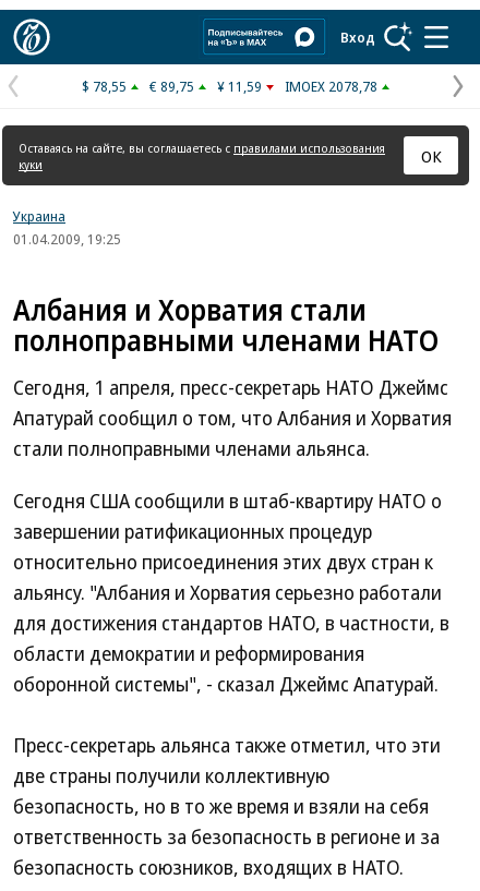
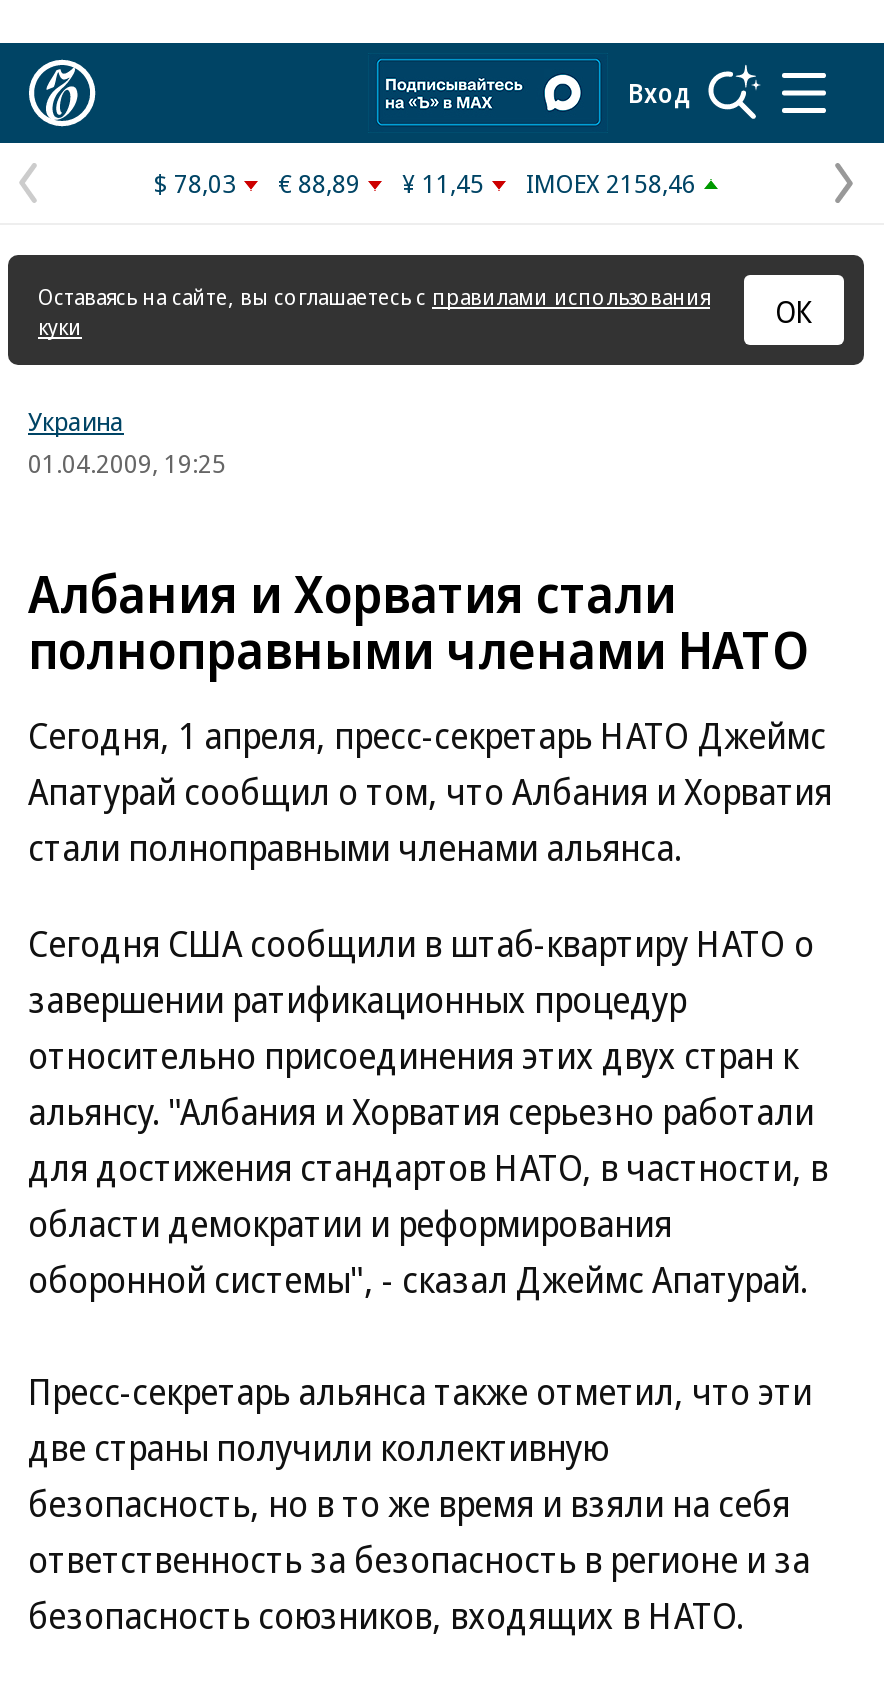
[82,76,127,96] $ 78,55 -> [154,165,236,201] $ 78,03
[149,76,194,96] € 89,75 -> [278,165,360,201] € 88,89
[217,76,262,96] ¥ 11,59 -> [402,165,484,201] ¥ 11,45
[285,76,377,96] IMOEX 2078,78 -> [526,165,696,201] IMOEX 2158,46

